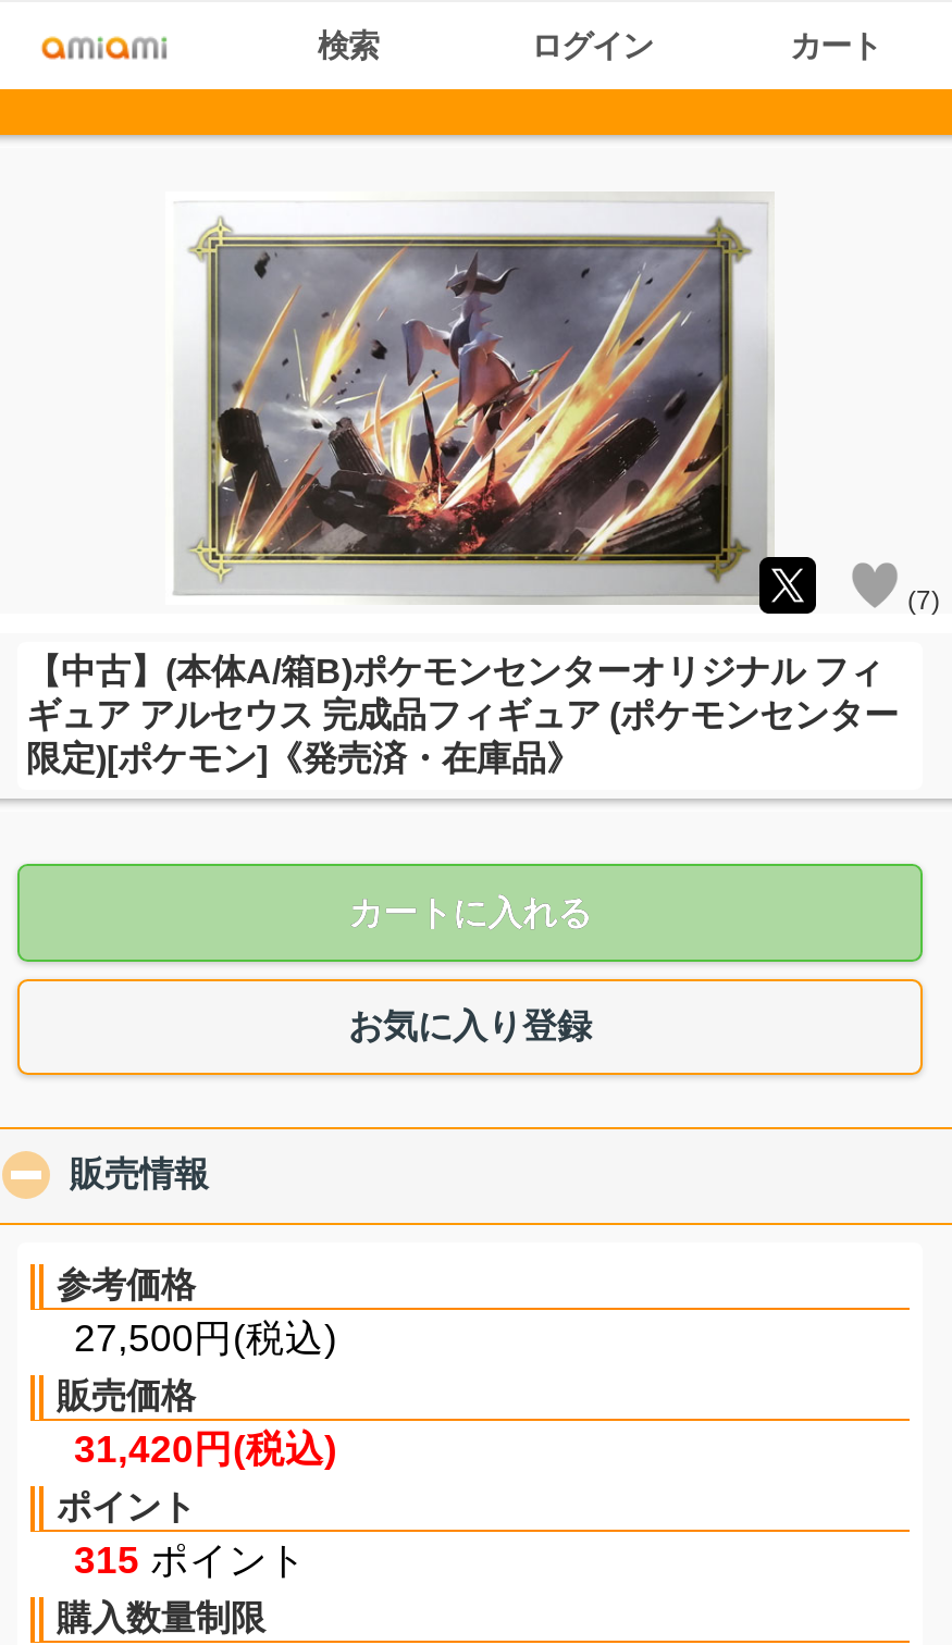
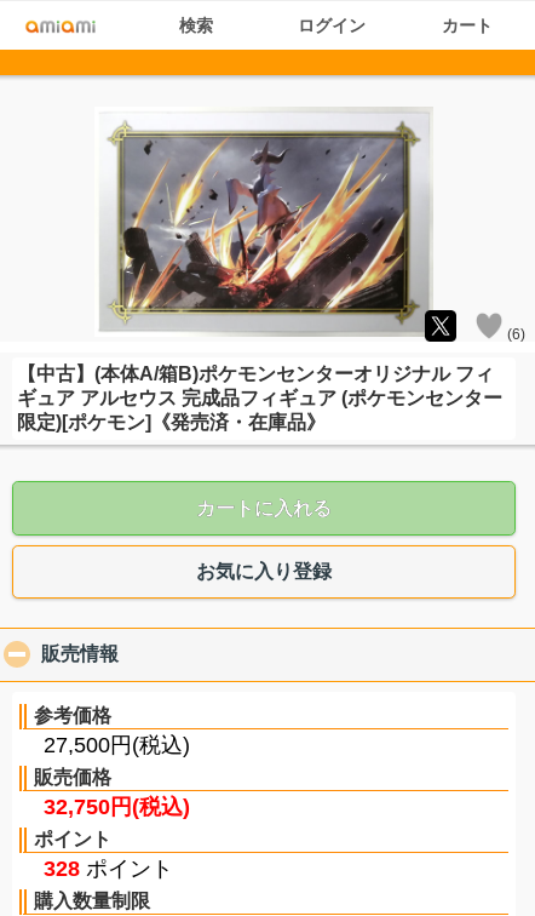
[907,586,940,617] (7) -> [507,326,525,343] (6)
[74,1426,337,1470] 31,420円(税込) -> [44,794,190,818] 32,750円(税込)
[74,1537,307,1581] 315ポイント -> [44,856,173,880] 328ポイント

